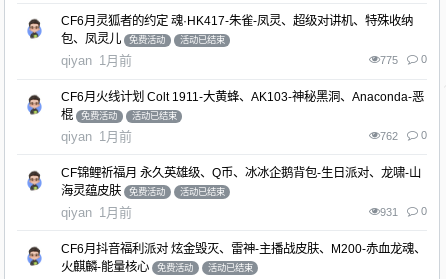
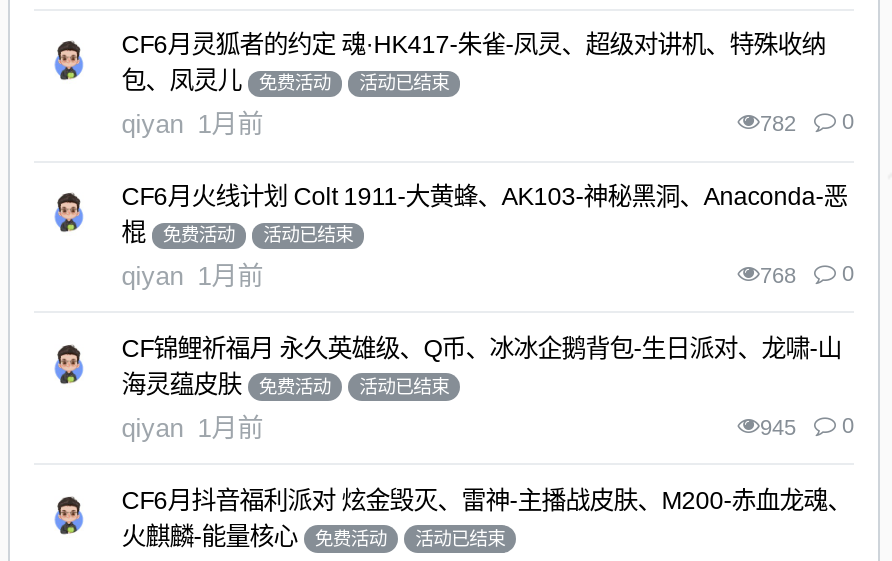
[380,53,427,66] 775 0 -> [760,109,854,135] 782 0
[380,129,427,142] 762 0 -> [760,261,854,287] 768 0
[380,205,427,218] 931 0 -> [760,412,854,438] 945 0

